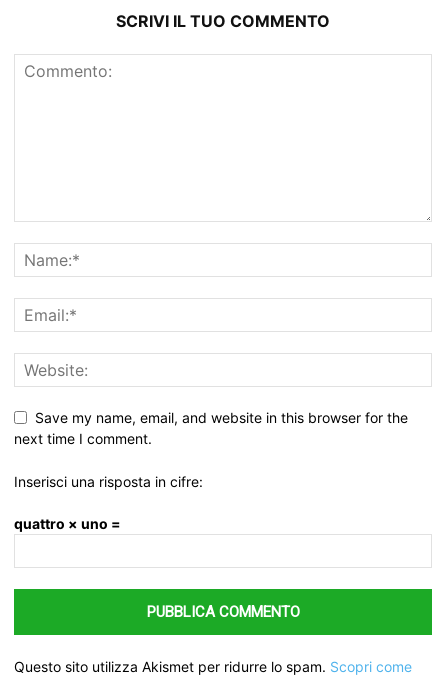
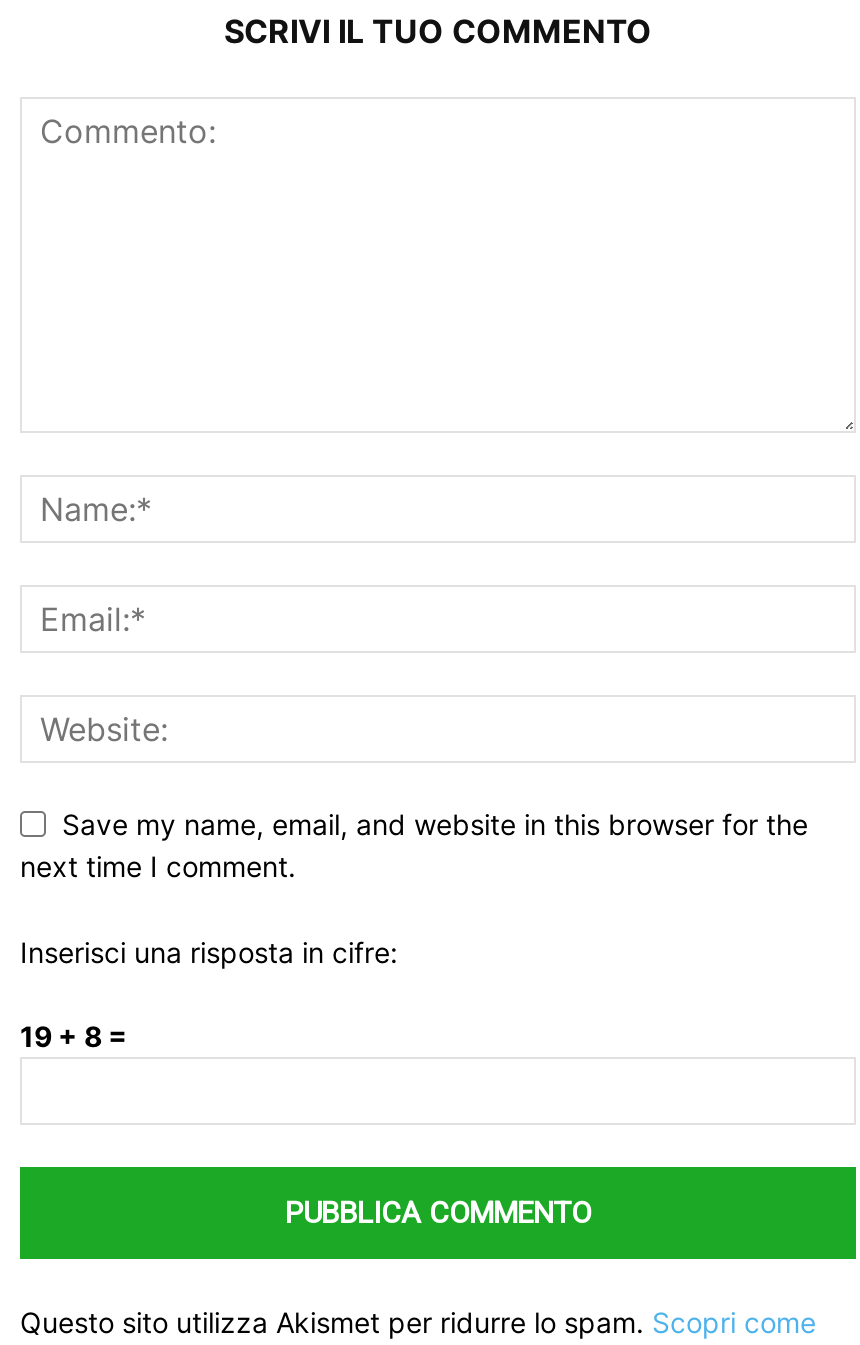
[14,514,121,531] quattro × uno = -> [20,1018,128,1052] 19 + 8 =

